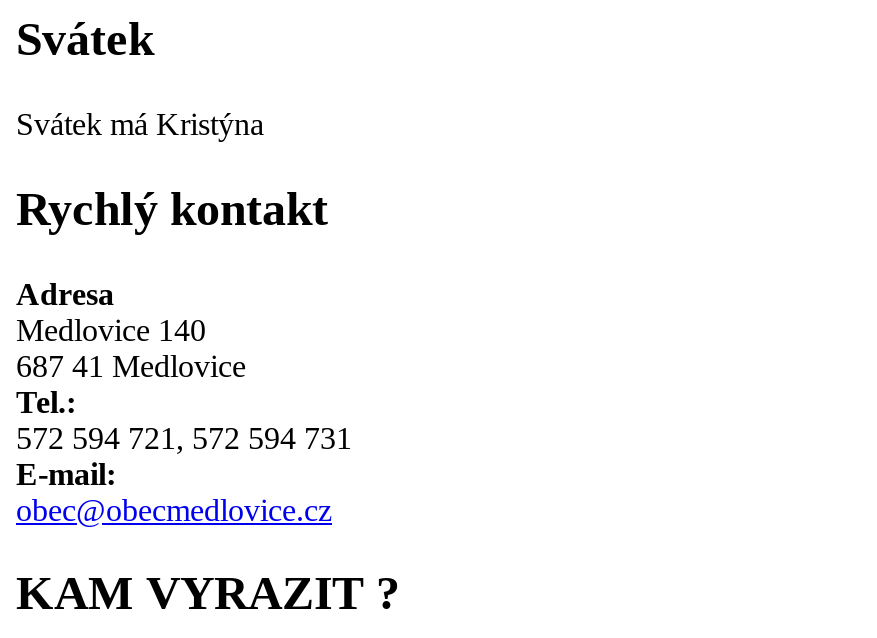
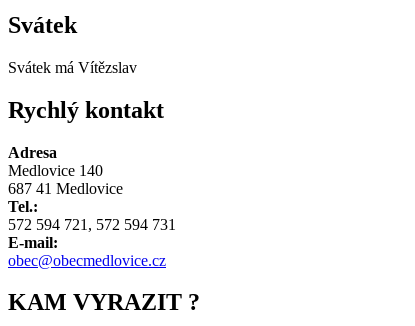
[16,107,264,141] Svátek má Kristýna -> [8,59,137,76] Svátek má Vítězslav

